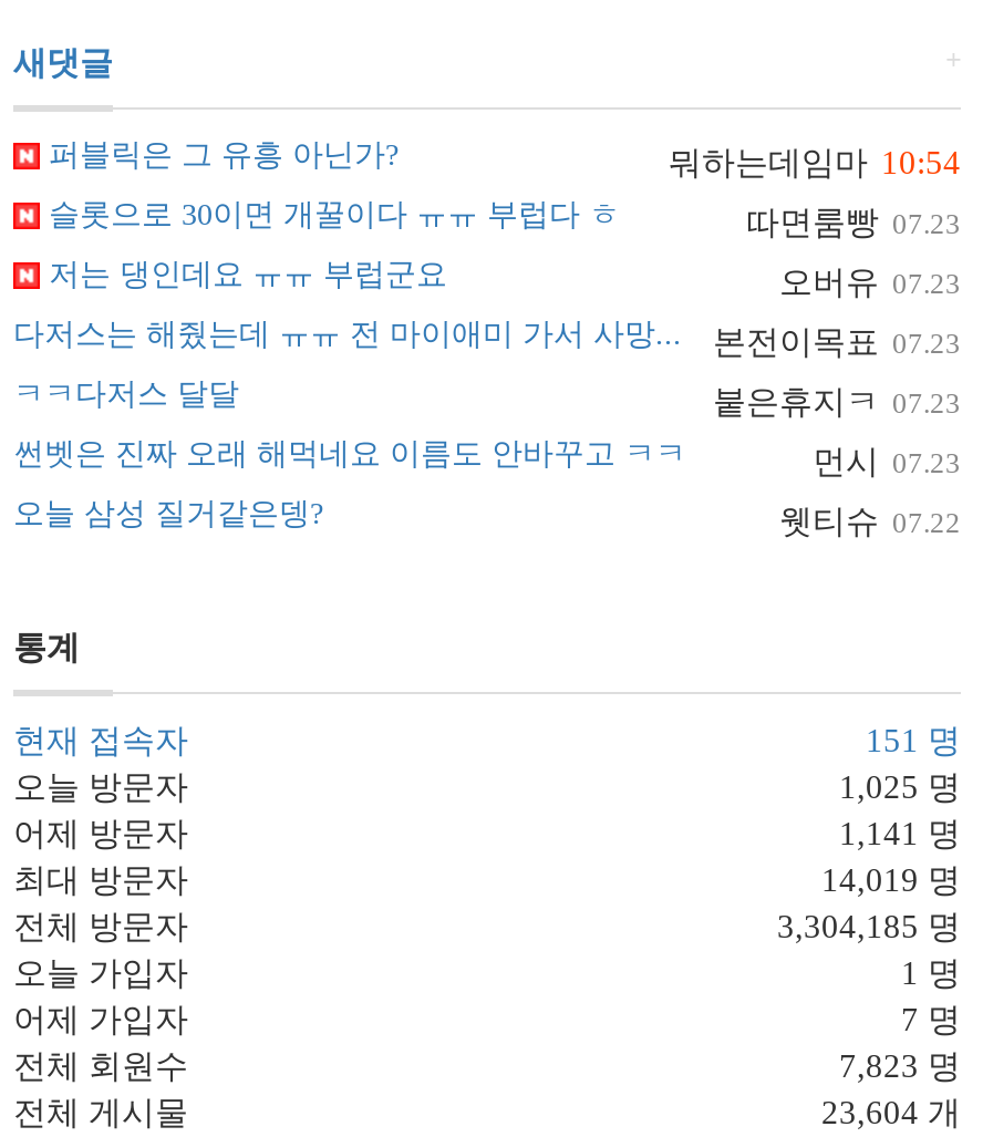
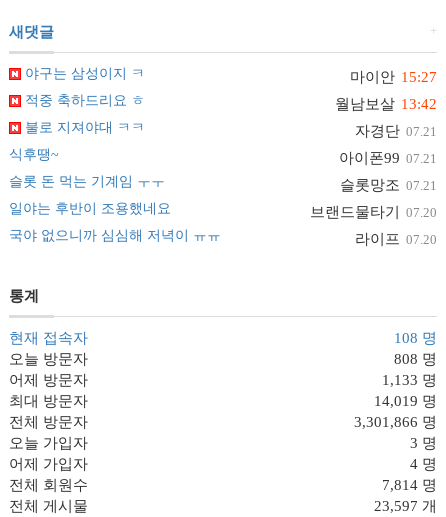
[40,138,961,180] 뭐하는데임마 10:54 | 퍼블릭은 그 유흥 아닌가? -> [21,66,437,85] 마이안 15:27 | 야구는 삼성이지 ㅋ
[40,198,961,240] 따면룸빵 07.23 | 슬롯으로 30이면 개꿀이다 ㅠㅠ 부럽다 ㅎ -> [21,93,437,112] 월남보살 13:42 | 적중 축하드리요 ㅎ
[40,258,961,300] 오버유 07.23 | 저는 댕인데요 ㅠㅠ 부럽군요 -> [21,120,437,139] 자경단 07.21 | 불로 지져야대 ㅋㅋ
[13,318,961,360] 본전이목표 07.23 | 다저스는 해줬는데 ㅠㅠ 전 마이애미 가서 사망... -> [9,147,437,166] 아이폰99 07.21 | 식후땡~
[13,378,961,420] 붙은휴지ㅋ 07.23 | ㅋㅋ다저스 달달 -> [9,174,437,193] 슬롯망조 07.21 | 슬롯 돈 먹는 기계임 ㅜㅜ
[13,437,961,479] 먼시 07.23 | 썬벳은 진짜 오래 해먹네요 이름도 안바꾸고 ㅋㅋ -> [9,201,437,220] 브랜드물타기 07.20 | 일야는 후반이 조용했네요
[13,497,961,539] 웻티슈 07.22 | 오늘 삼성 질거같은뎅? -> [9,228,437,247] 라이프 07.20 | 국야 없으니까 심심해 저녁이 ㅠㅠ
[866,723,961,758] 151 명 -> [394,330,437,346] 108 명
[839,769,961,805] 1,025 명 -> [394,351,437,367] 808 명
[839,816,961,851] 1,141 명 -> [382,372,437,388] 1,133 명
[777,909,961,944] 3,304,185 명 -> [354,414,437,430] 3,301,866 명
[901,955,961,991] 1 명 -> [410,435,437,451] 3 명
[901,1002,961,1037] 7 명 -> [410,456,437,472] 4 명
[839,1048,961,1084] 7,823 명 -> [382,477,437,493] 7,814 명
[821,1095,961,1130] 23,604 개 -> [374,498,437,514] 23,597 개

